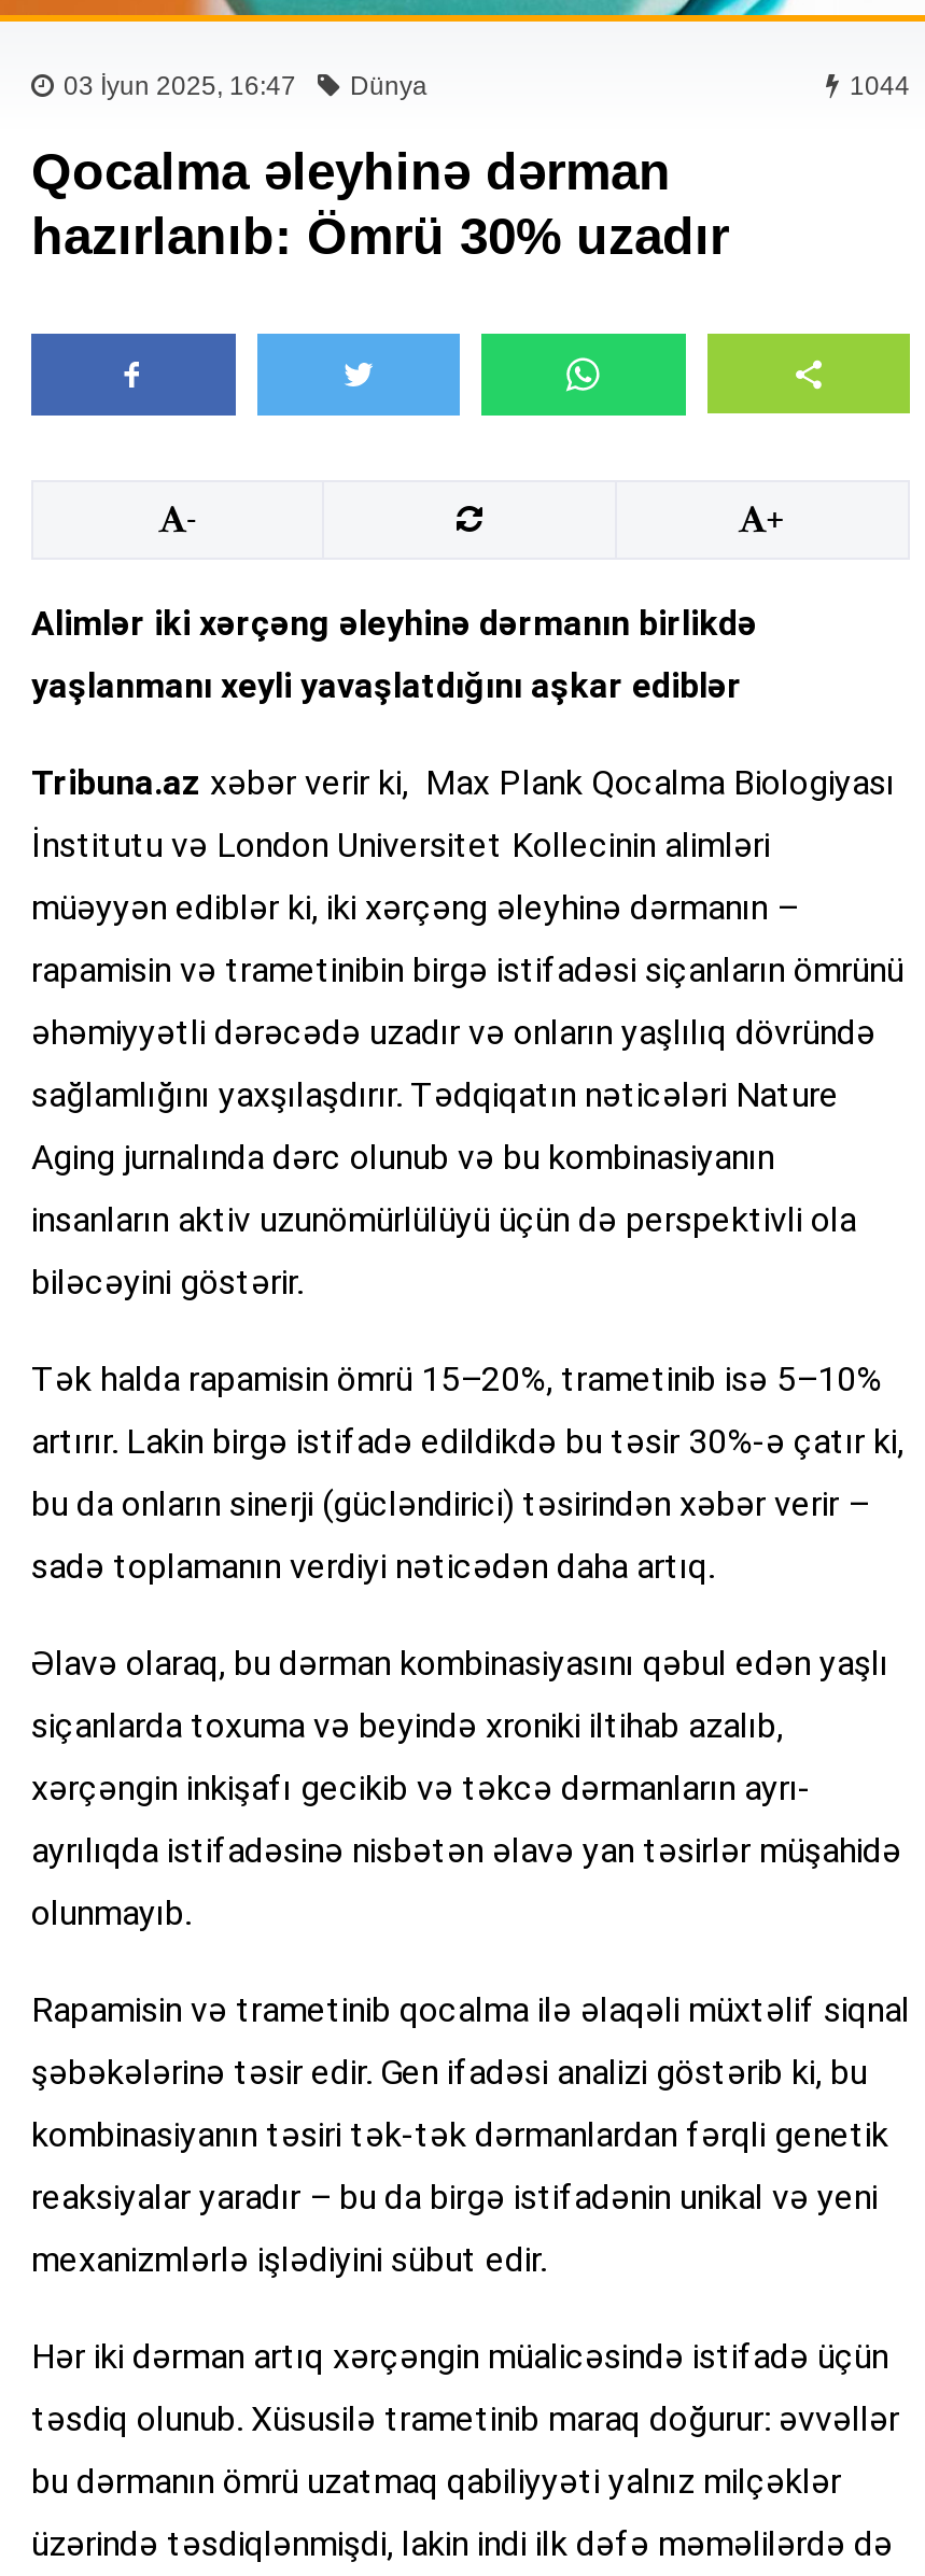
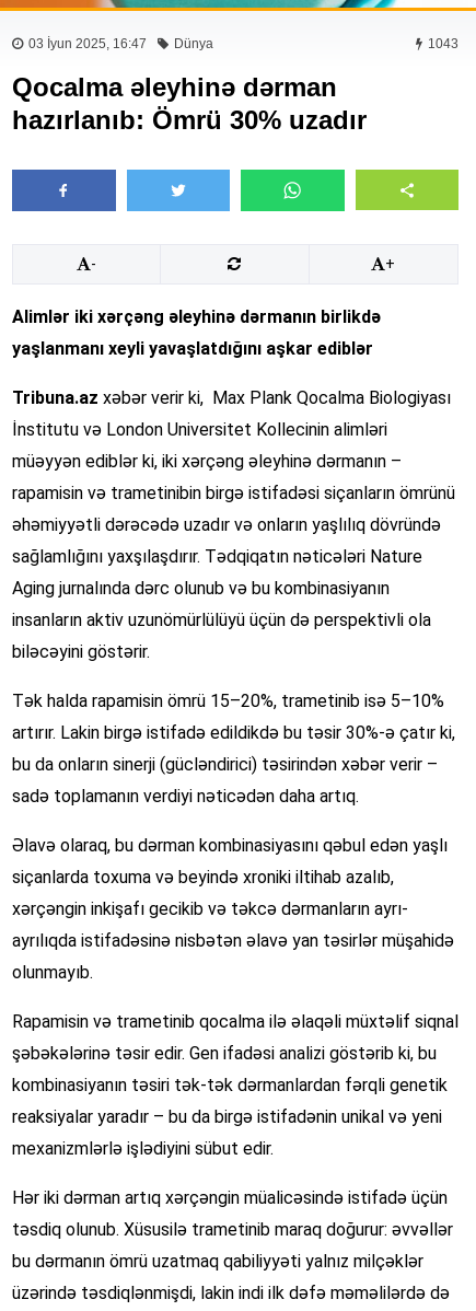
[850,71,910,102] 1044 -> [428,36,458,52] 1043

